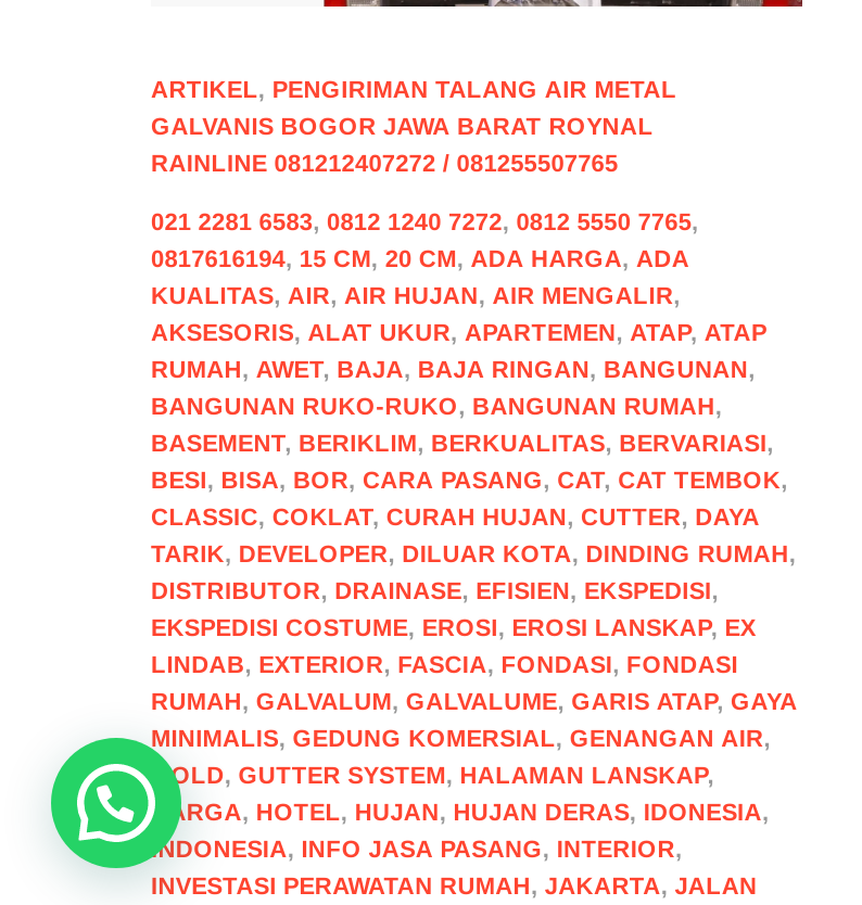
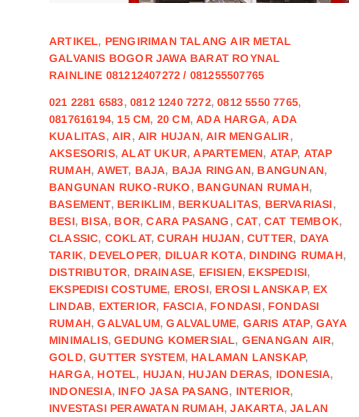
[47,734,144,885] [image] -> none

